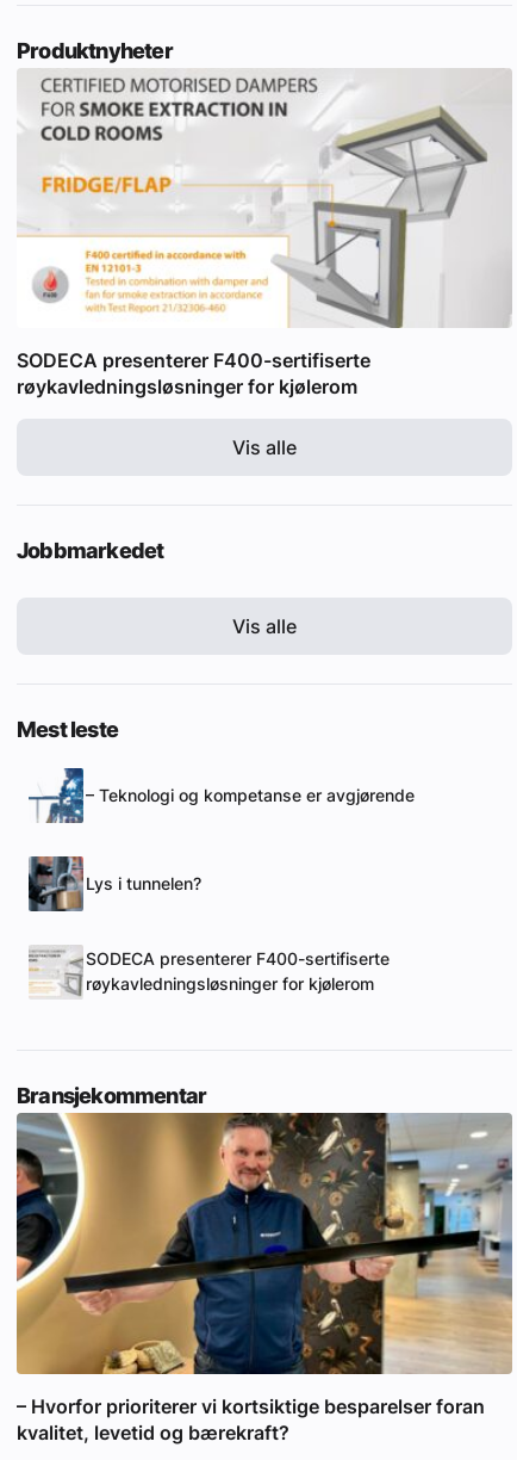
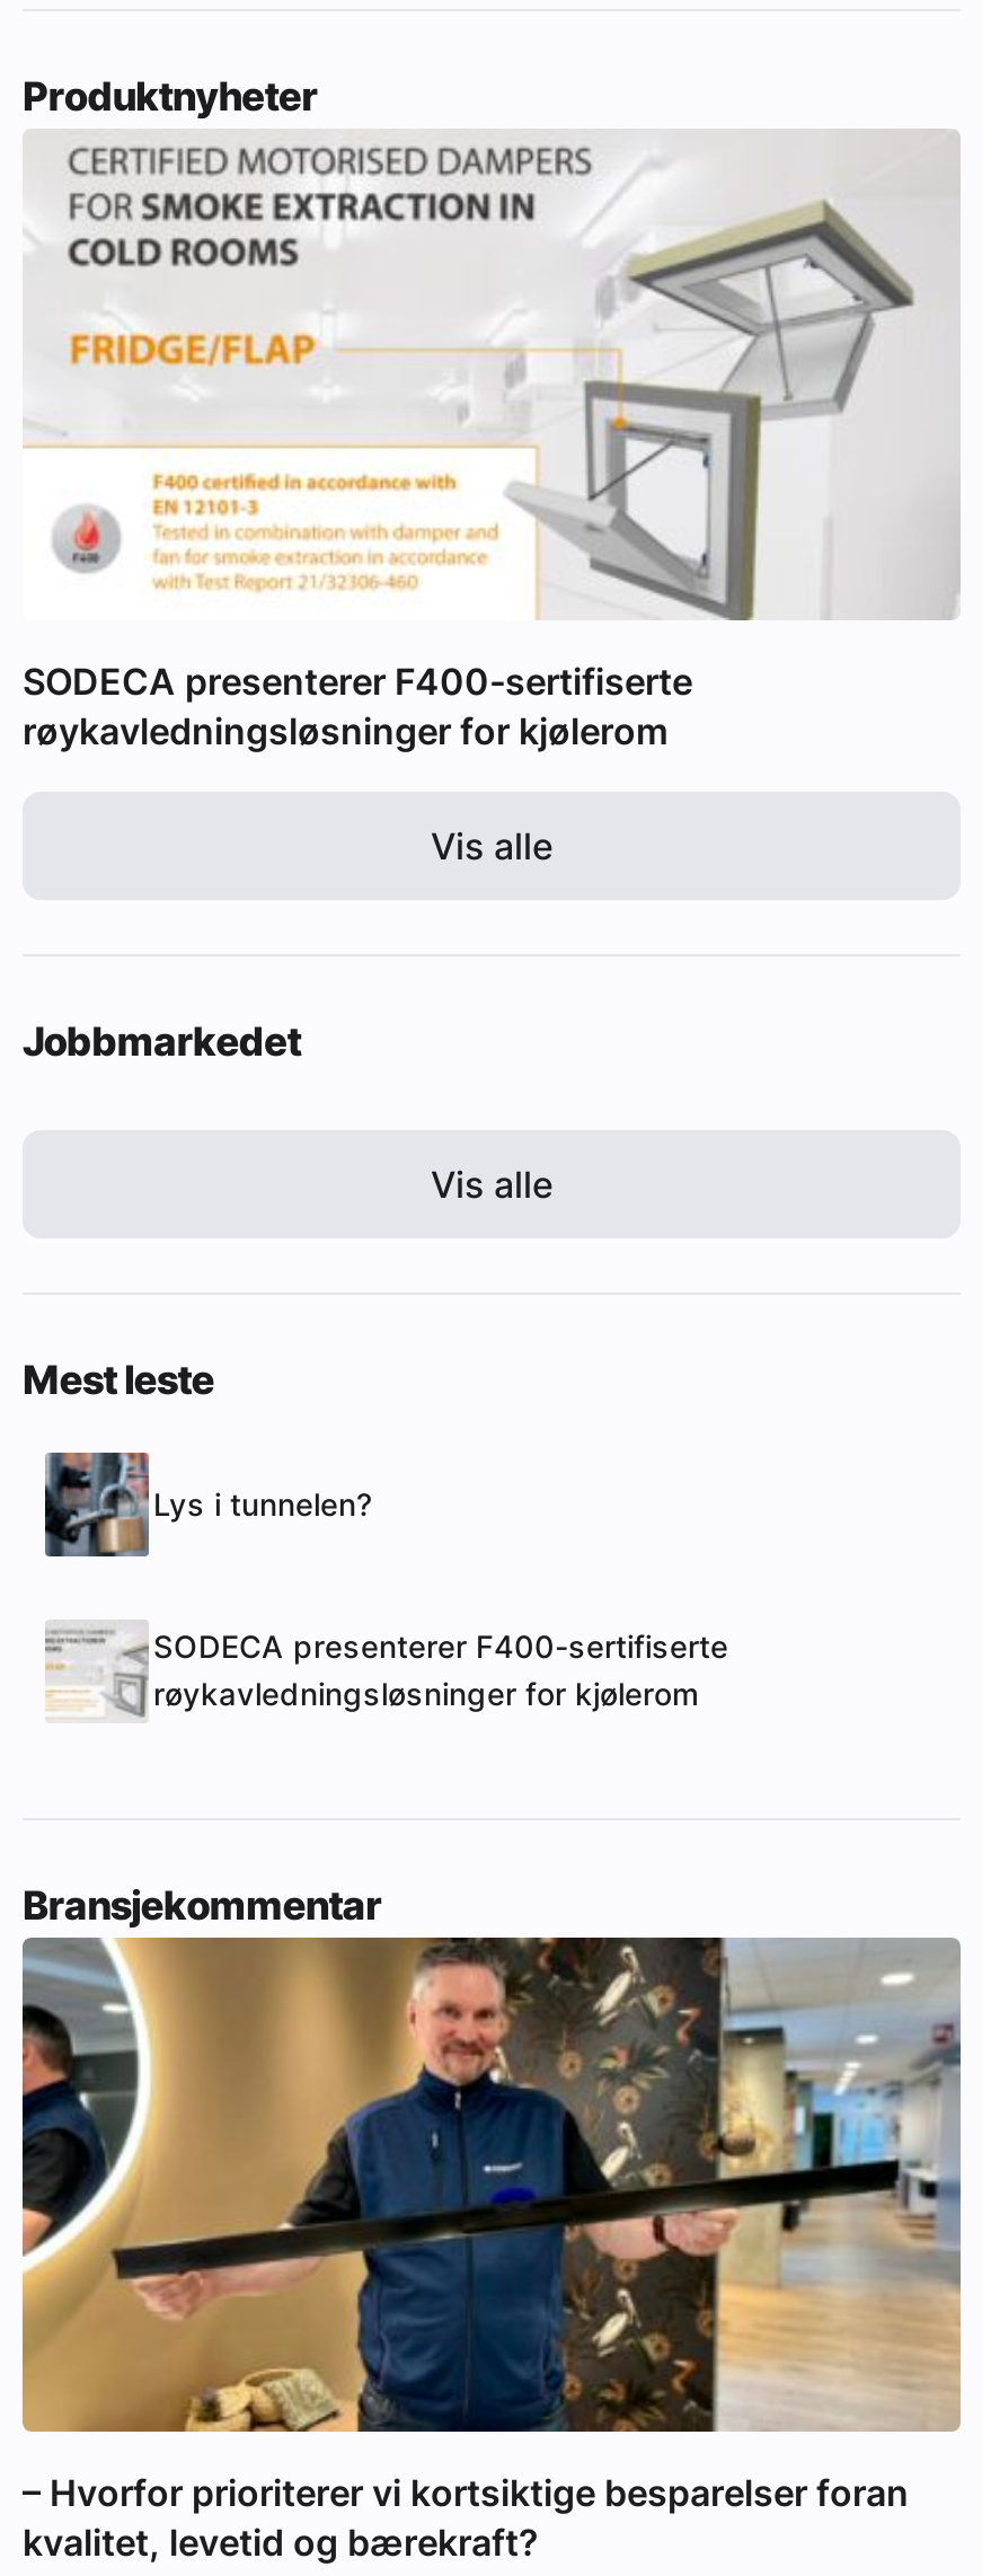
[29,767,415,823] [image] | – Teknologi og kompetanse er avgjørende -> none

